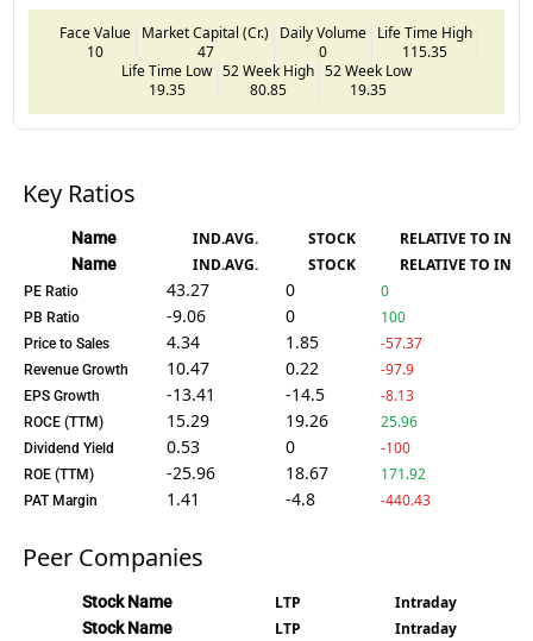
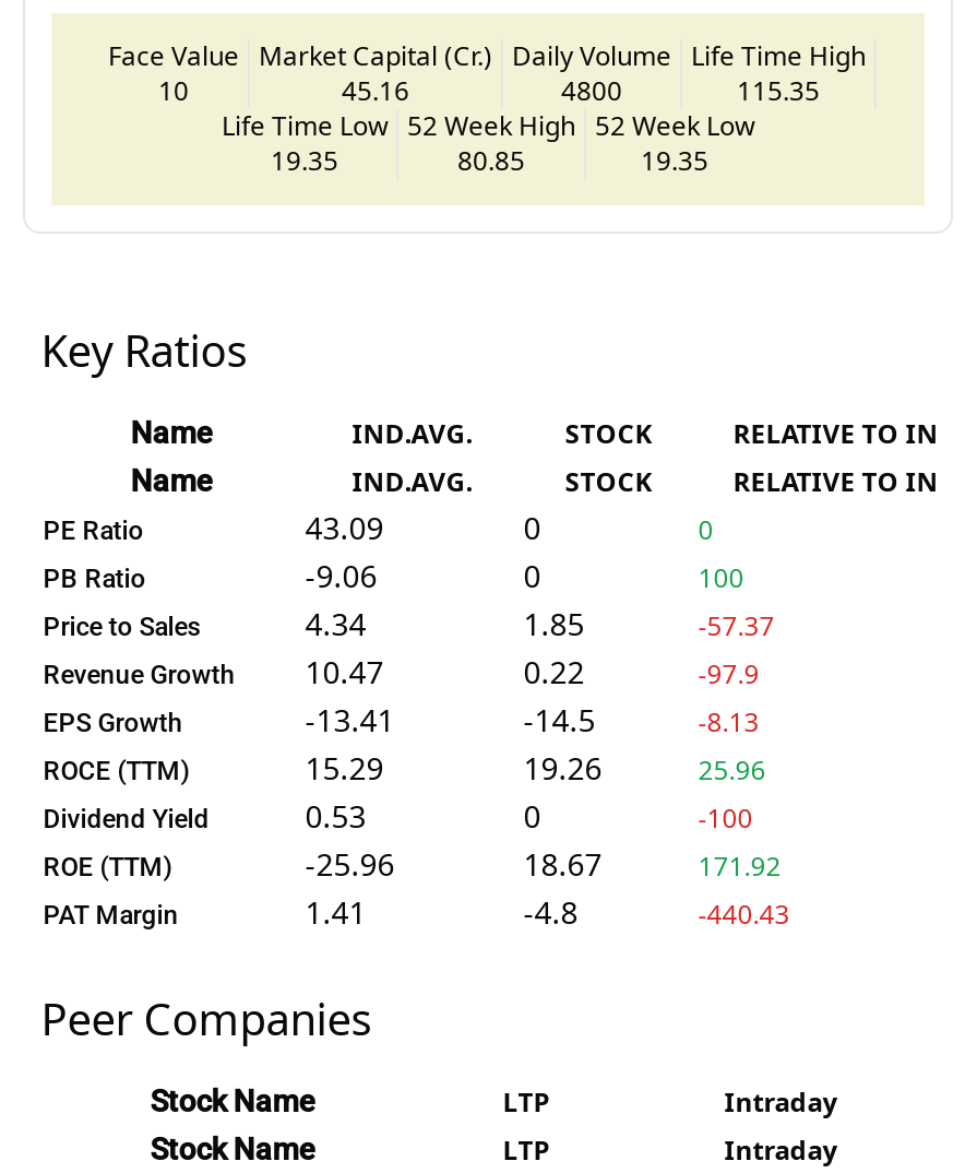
[197,41,214,62] 47 -> [342,72,409,109] 45.16
[319,41,327,62] 0 -> [561,72,622,109] 4800
[167,278,210,301] 43.27 -> [305,506,384,548] 43.09

